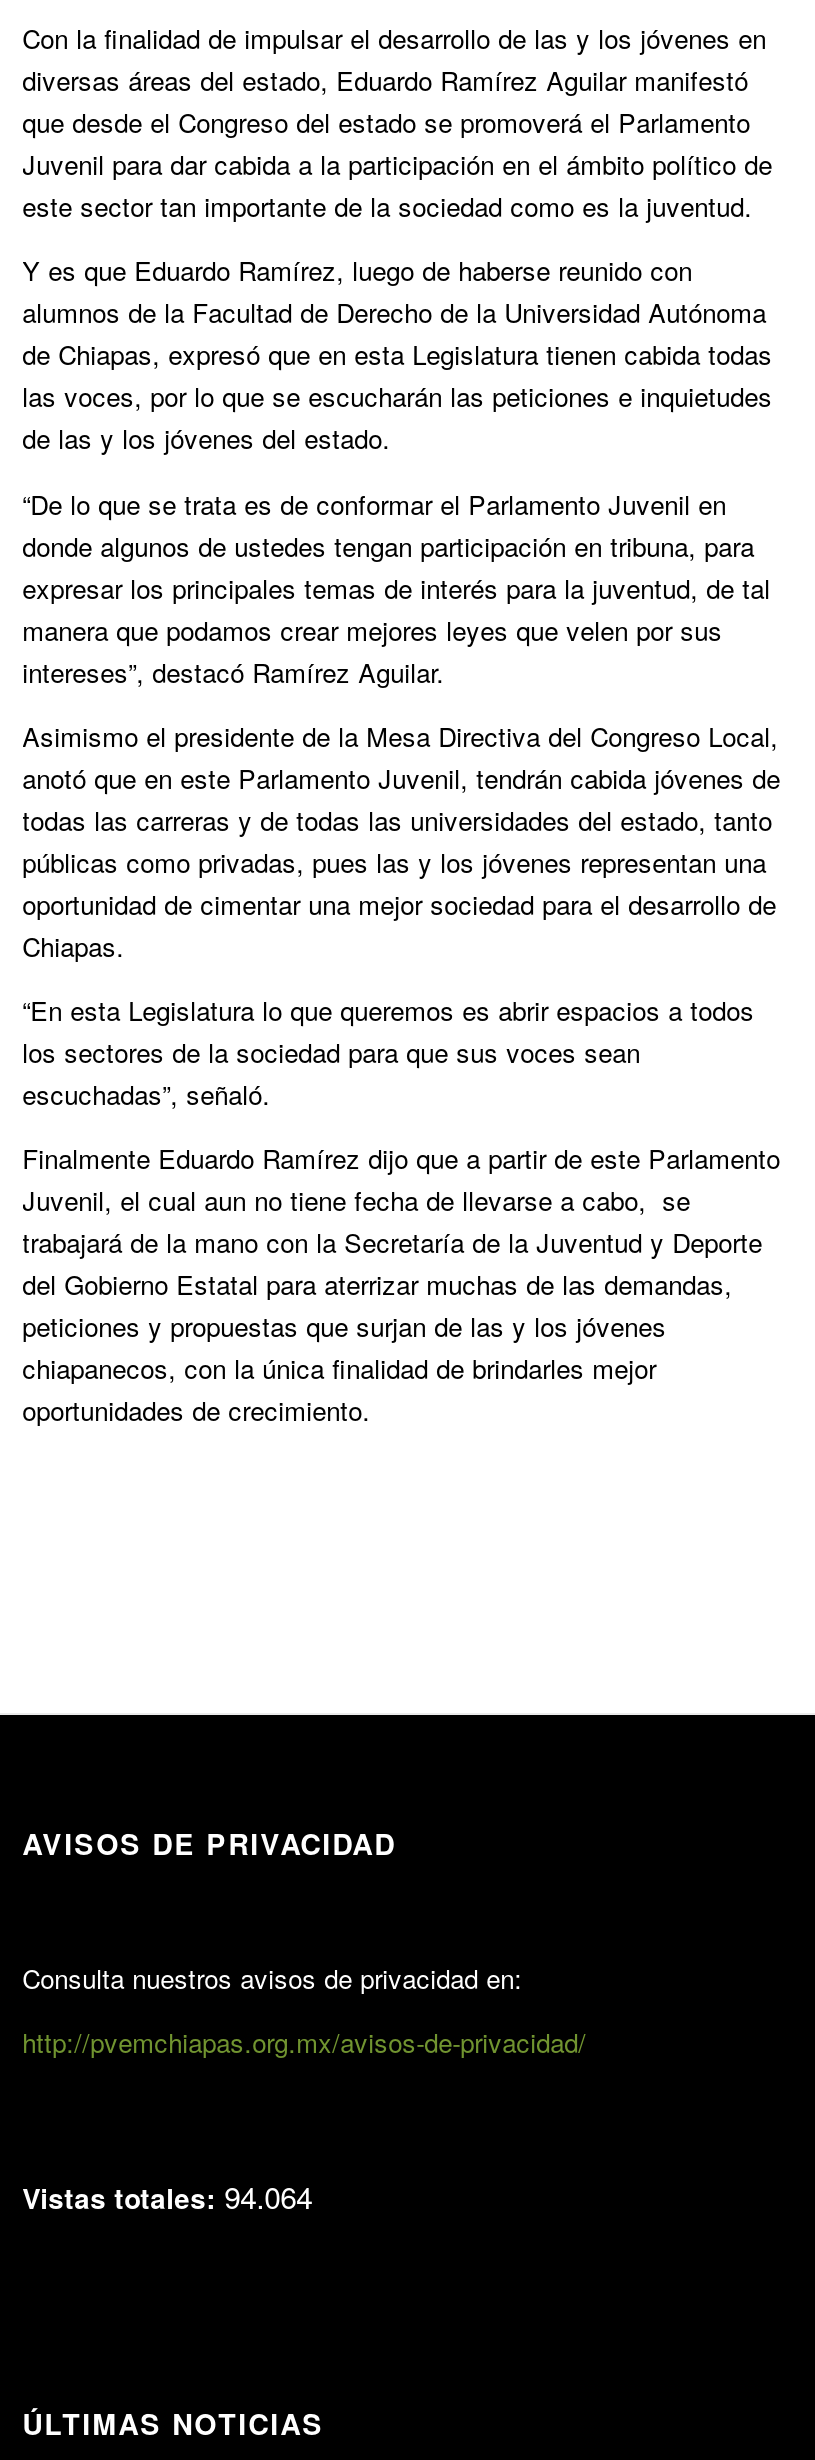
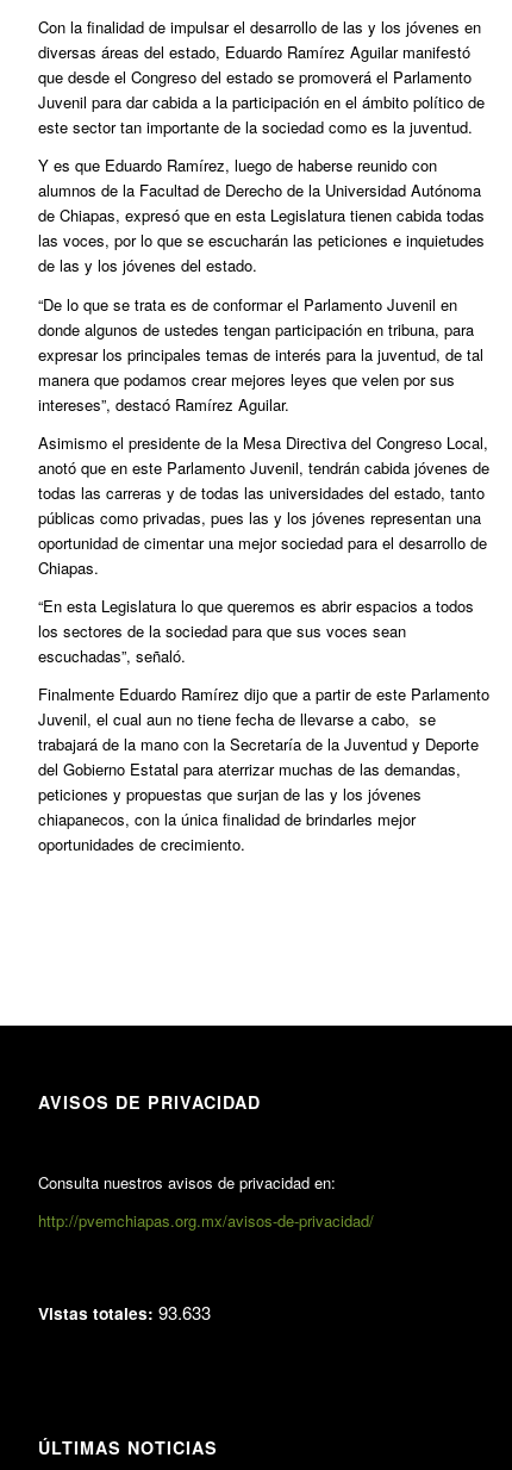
[22,2175,312,2217] Vistas totales: 94.064 -> [38,1300,210,1325] Vistas totales: 93.633

